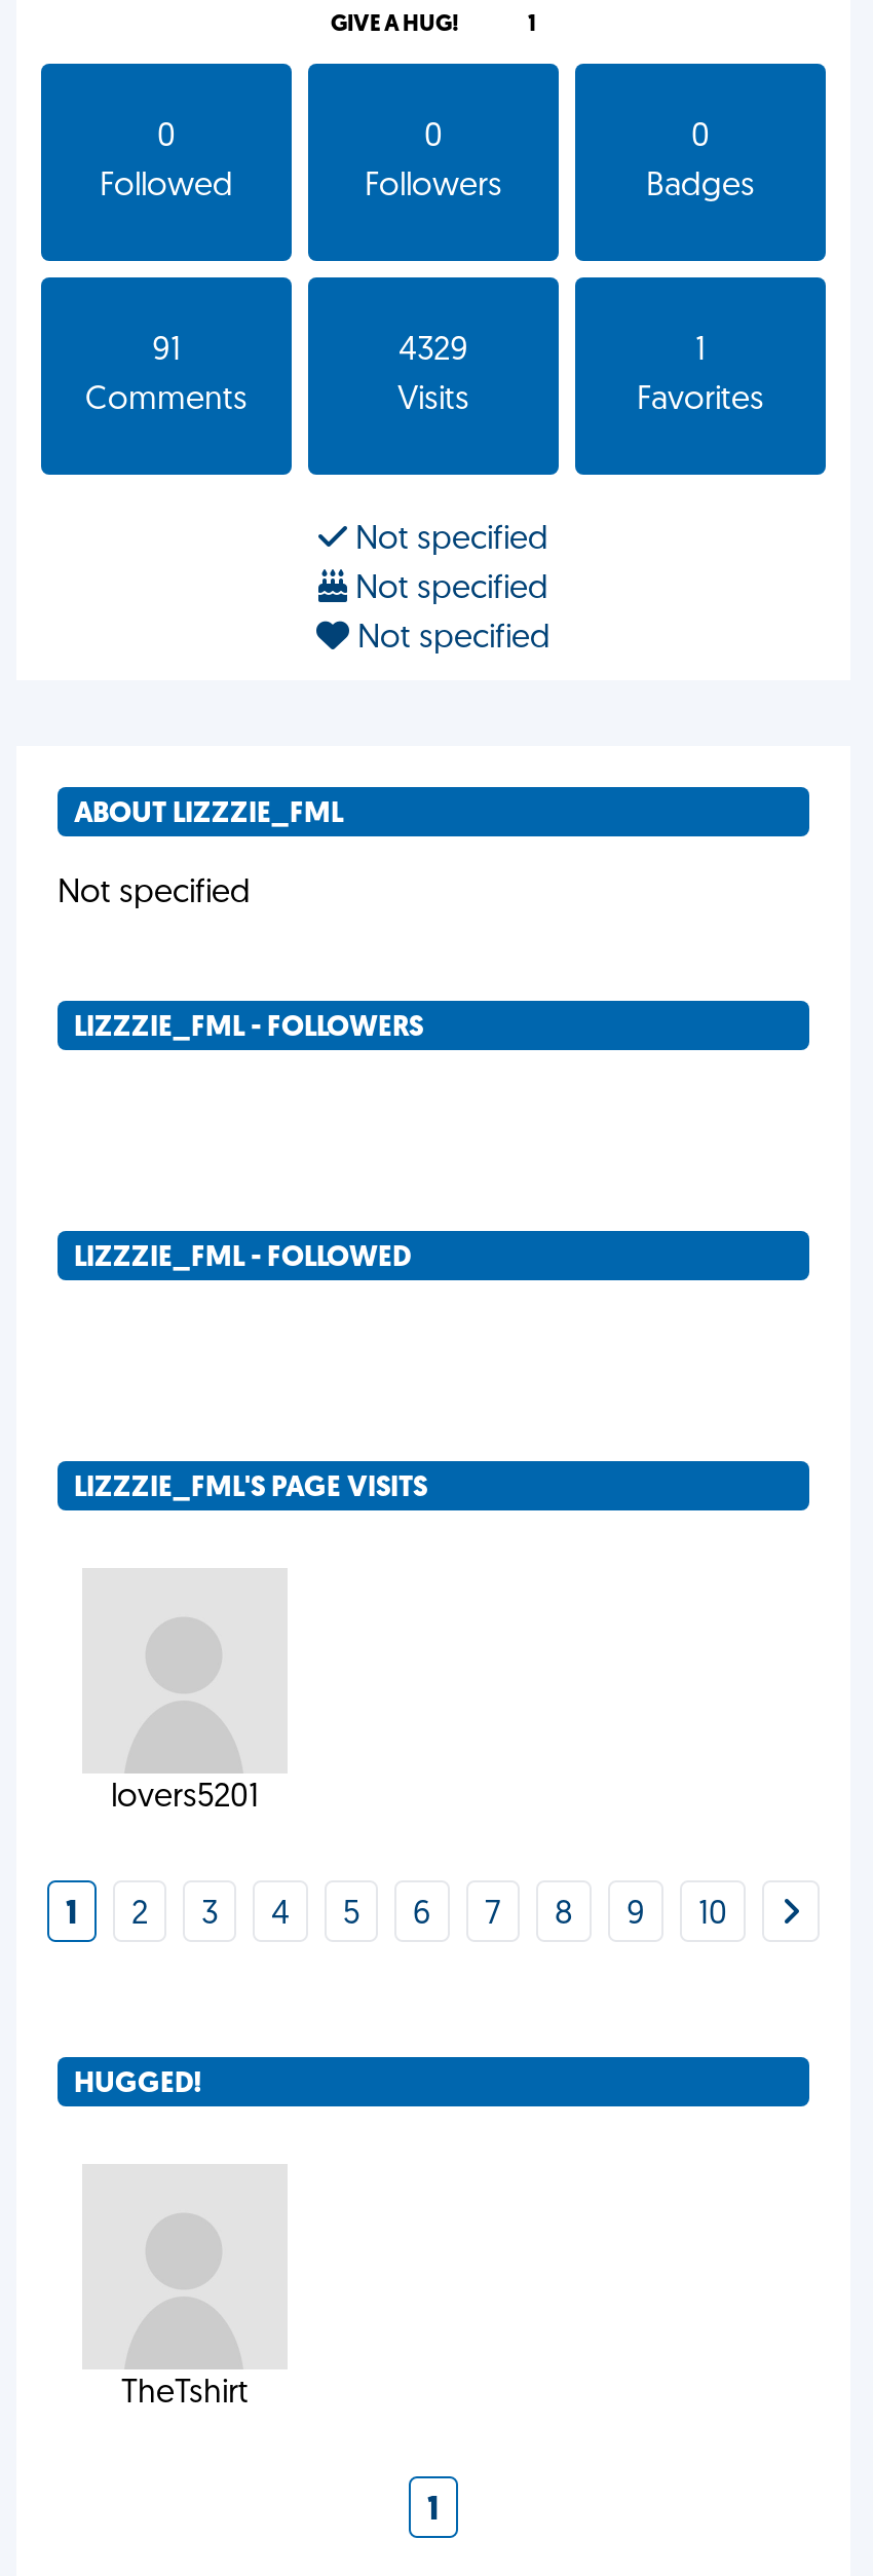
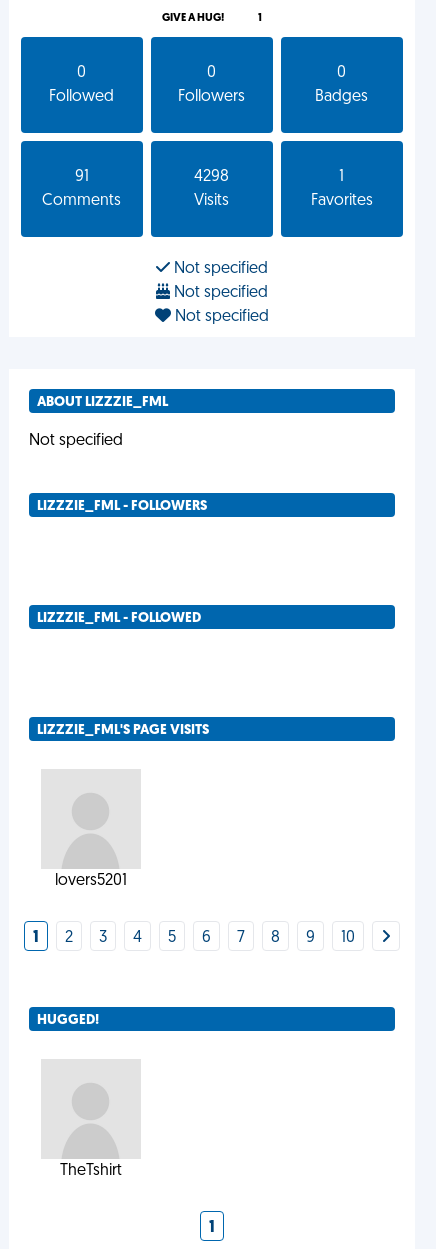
[398,335,468,368] 4329 -> [194,169,229,185] 4298

